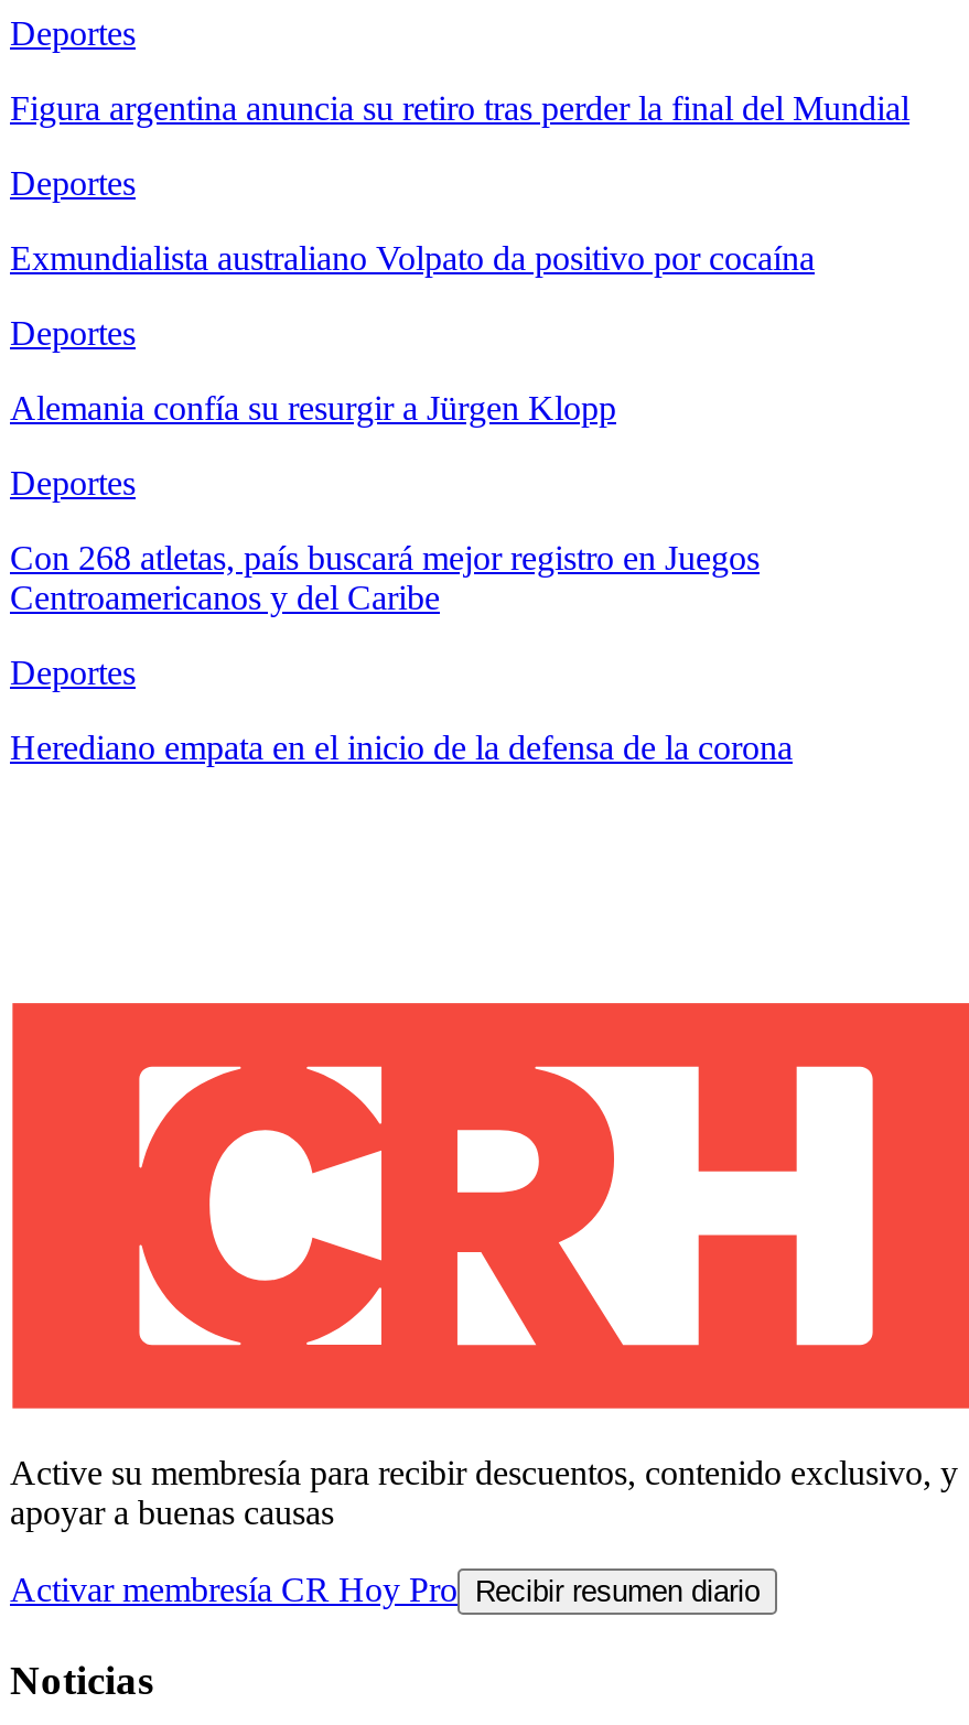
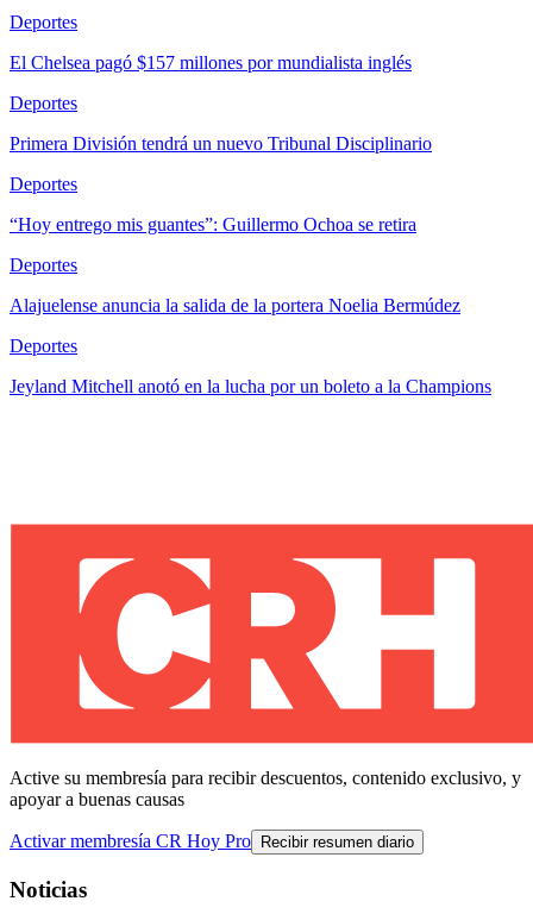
[10,90,909,127] Figura argentina anuncia su retiro tras perder la final del Mundial -> [10,52,412,73] El Chelsea pagó $157 millones por mundialista inglés
[10,239,815,277] Exmundialista australiano Volpato da positivo por cocaína -> [10,133,432,154] Primera División tendrá un nuevo Tribunal Disciplinario
[10,389,616,427] Alemania confía su resurgir a Jürgen Klopp -> [10,214,416,235] “Hoy entrego mis guantes”: Guillermo Ochoa se retira
[10,539,760,616] Con 268 atletas, país buscará mejor registro en Juegos | Centroamericanos y del Caribe -> [10,295,460,316] Alajuelense anuncia la salida de la portera Noelia Bermúdez
[10,729,793,766] Herediano empata en el inicio de la defensa de la corona -> [10,376,491,396] Jeyland Mitchell anotó en la lucha por un boleto a la Champions

